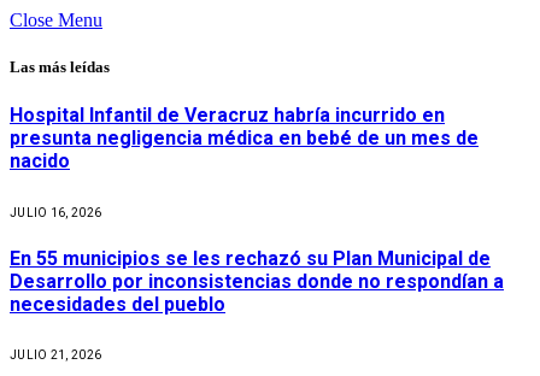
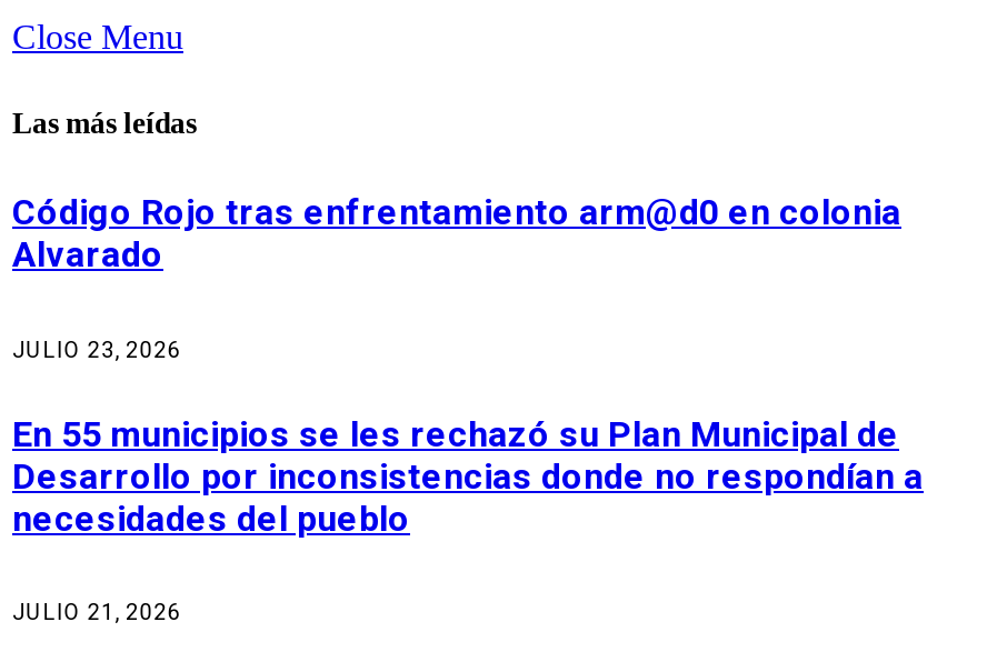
[10,104,479,173] Hospital Infantil de Veracruz habría incurrido en | presunta negligencia médica en bebé de un mes de | nacido -> [12,192,901,276] Código Rojo tras enfrentamiento arm@d0 en colonia | Alvarado
[10,206,101,219] JULIO 16, 2026 -> [12,337,182,361] JULIO 23, 2026

